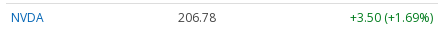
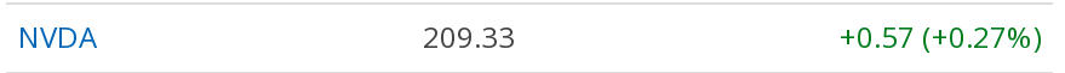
[178,9,216,26] 206.78 -> [423,17,515,58] 209.33
[350,9,433,26] +3.50 (+1.69%) -> [840,17,1041,58] +0.57 (+0.27%)

